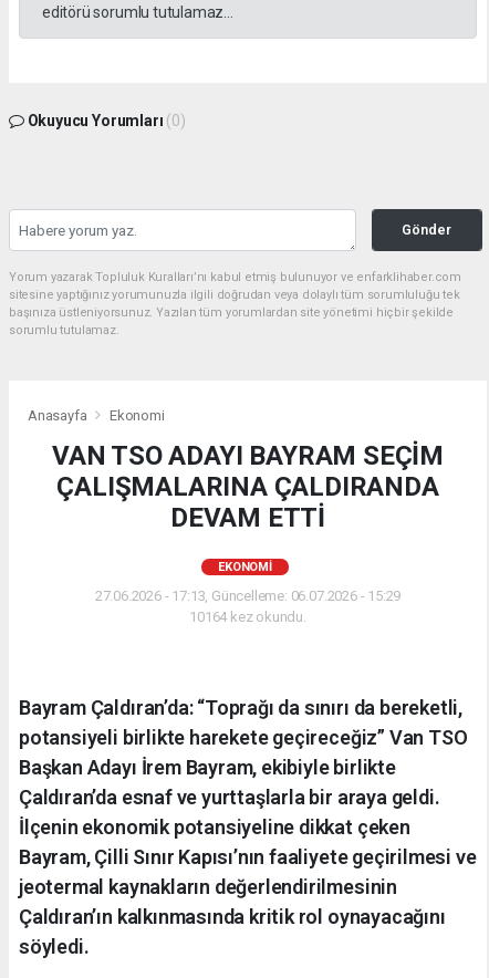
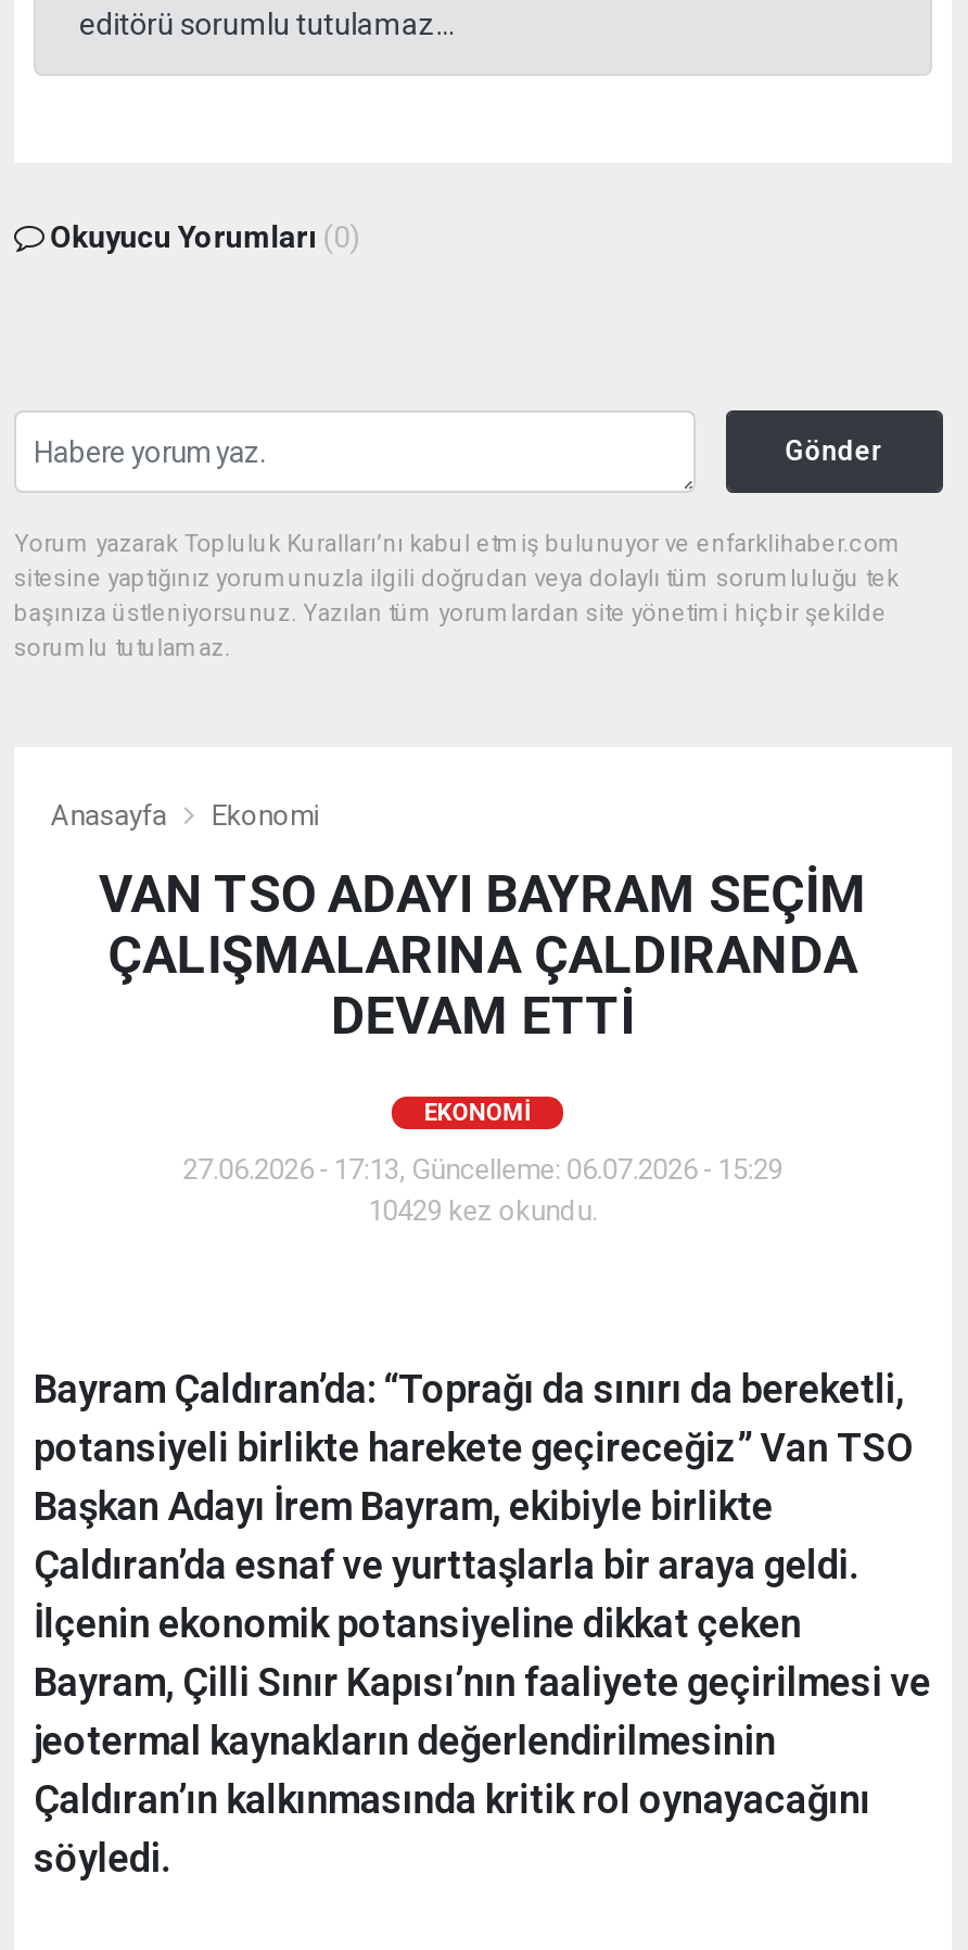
[189,608,306,625] 10164 kez okundu. -> [368,1194,598,1227] 10429 kez okundu.

